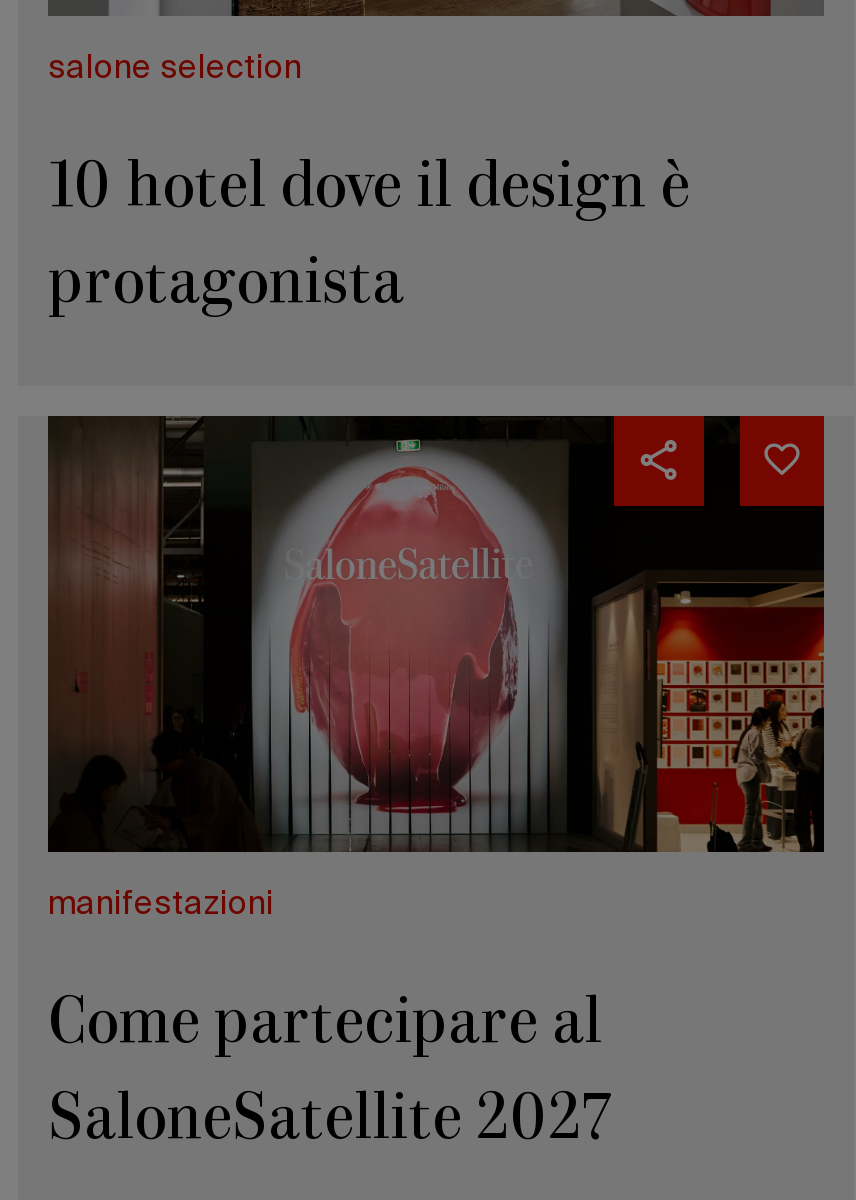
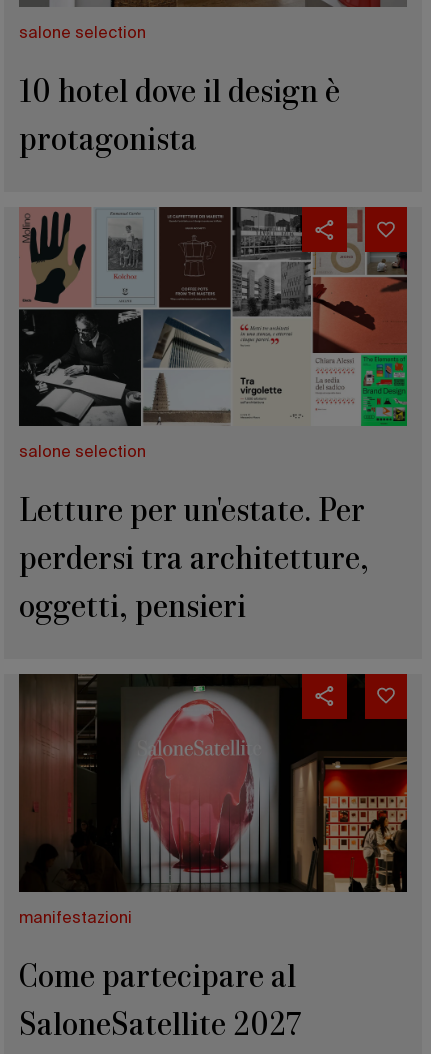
none -> [19,207,408,625] [image] | salone selection | Letture per un'estate. Per | perdersi tra architetture, | oggetti, pensieri

